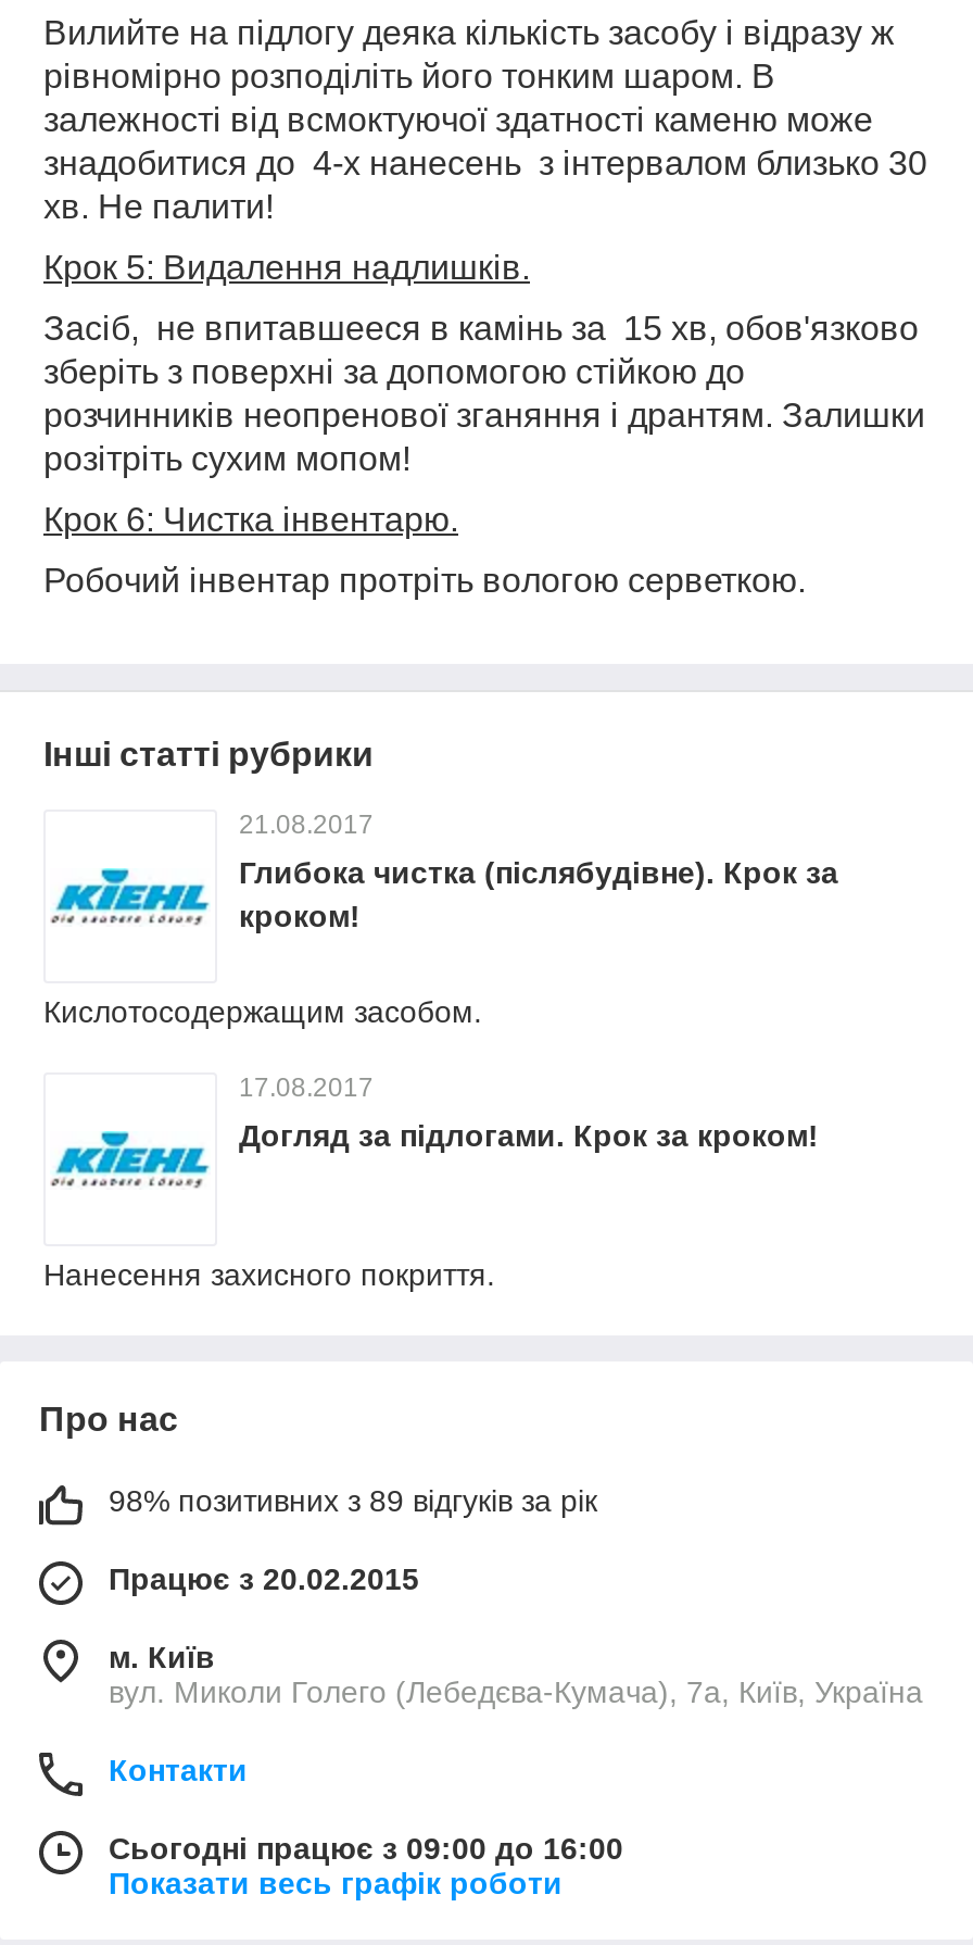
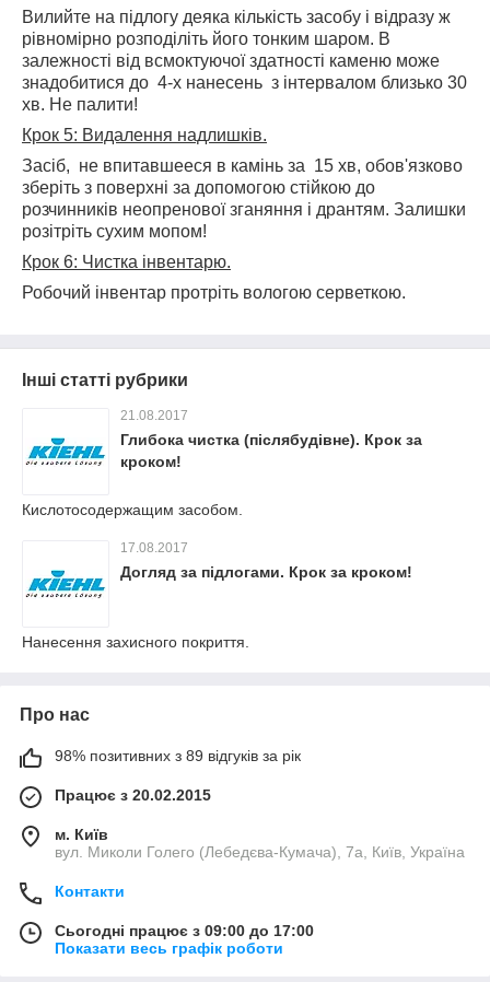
[109,1831,623,1866] Сьогодні працює з 09:00 до 16:00 -> [55,922,314,939] Сьогодні працює з 09:00 до 17:00

